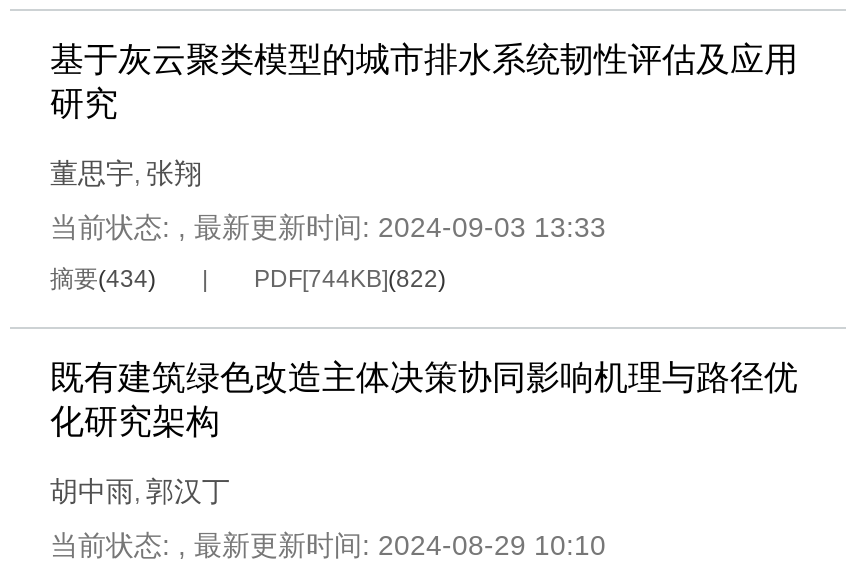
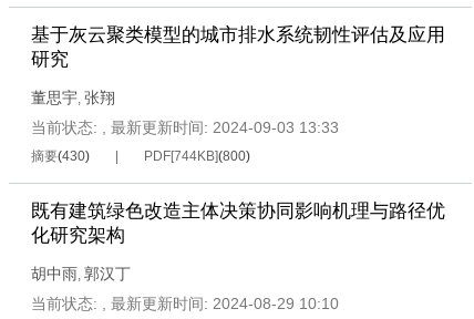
[50,265,156,293] 摘要(434) -> [31,148,90,164] 摘要(430)
[254,265,446,293] PDF[744KB](822) -> [144,148,250,164] PDF[744KB](800)

